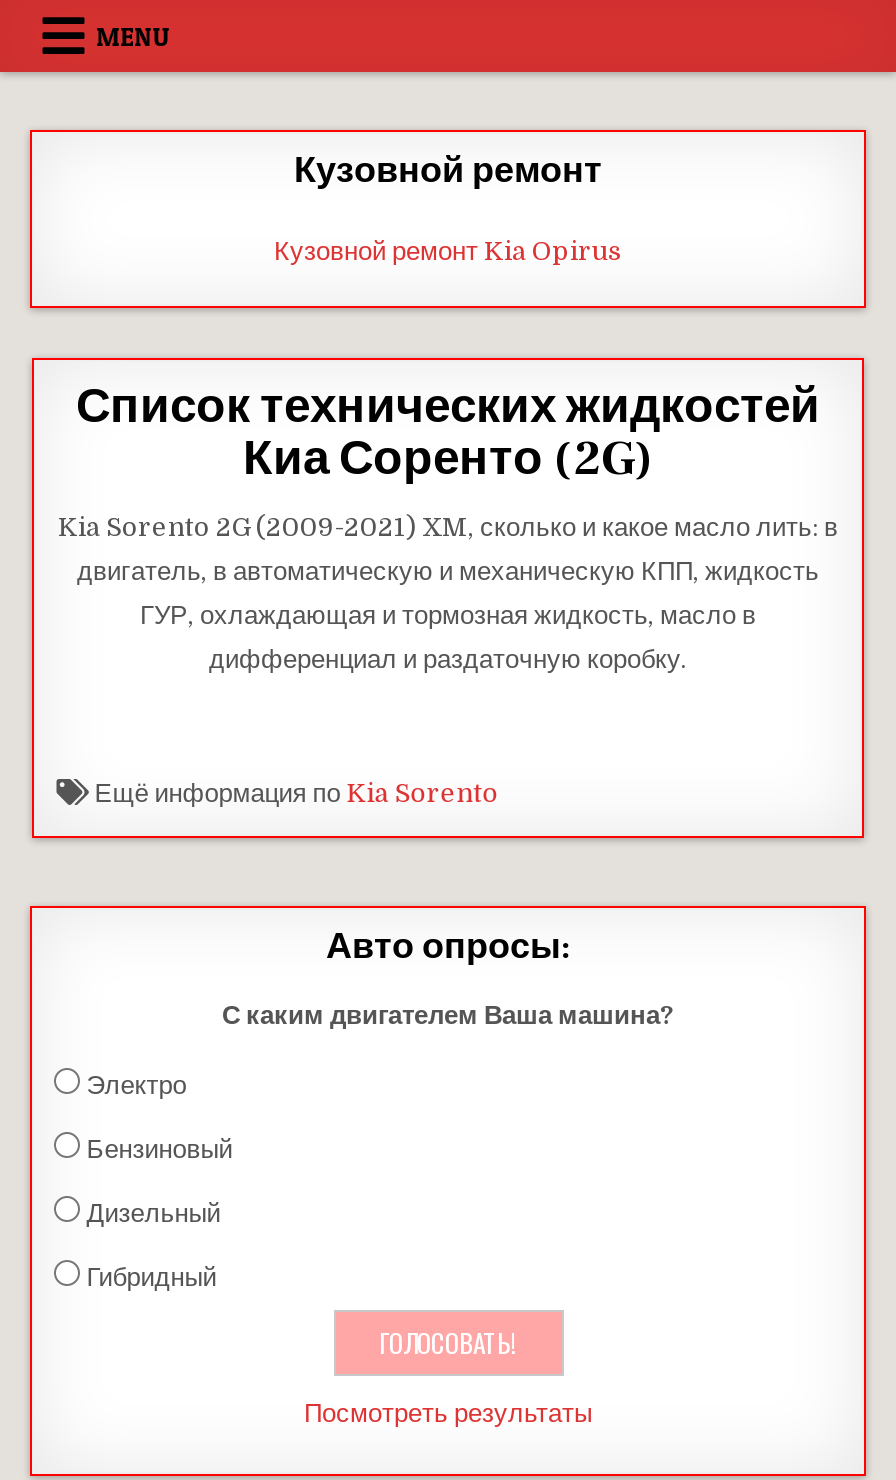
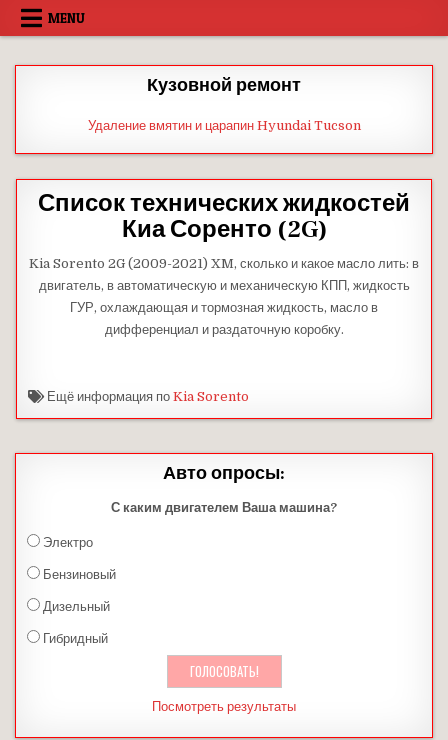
[274,236,622,266] Кузовной ремонт Kia Opirus -> [87,118,360,133] Удаление вмятин и царапин Hyundai Tucson

